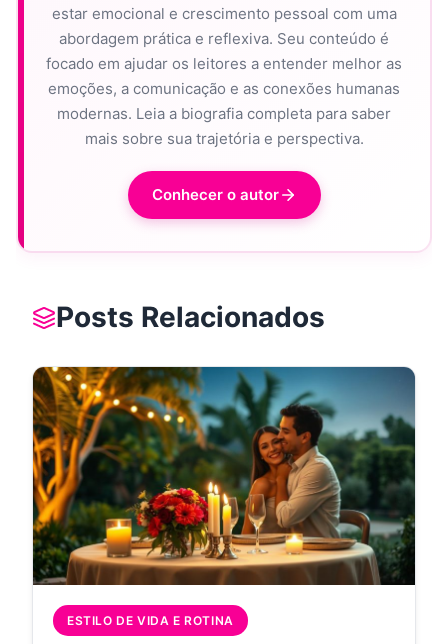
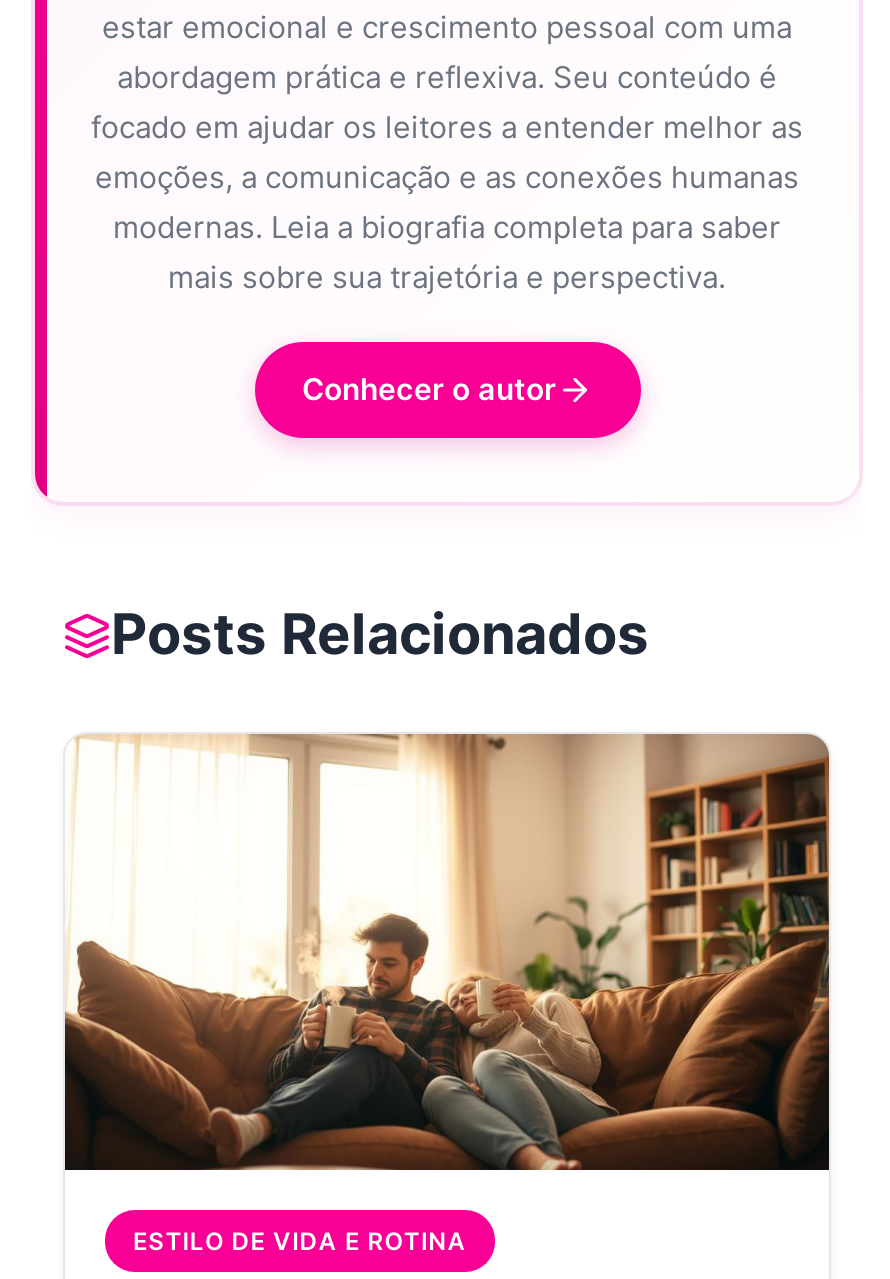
[32,366,416,586] [image] -> [63,732,831,1172] [image]

